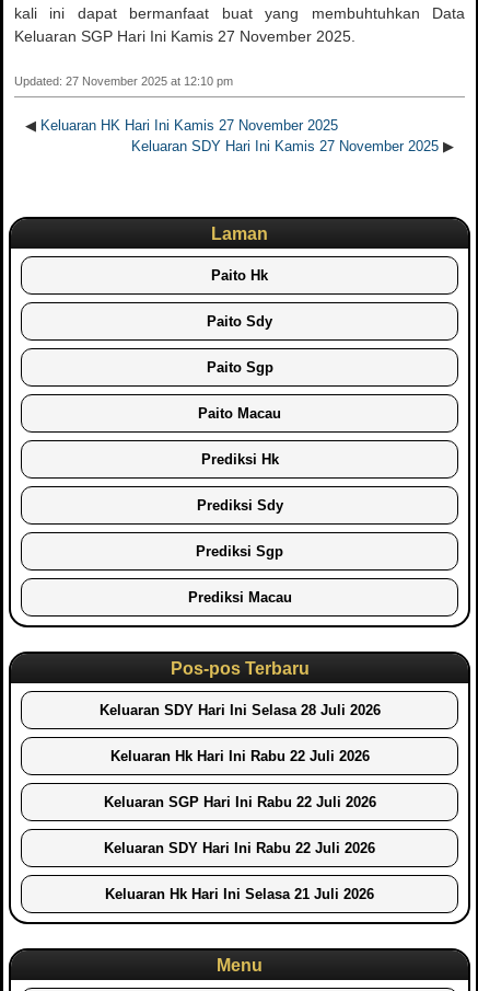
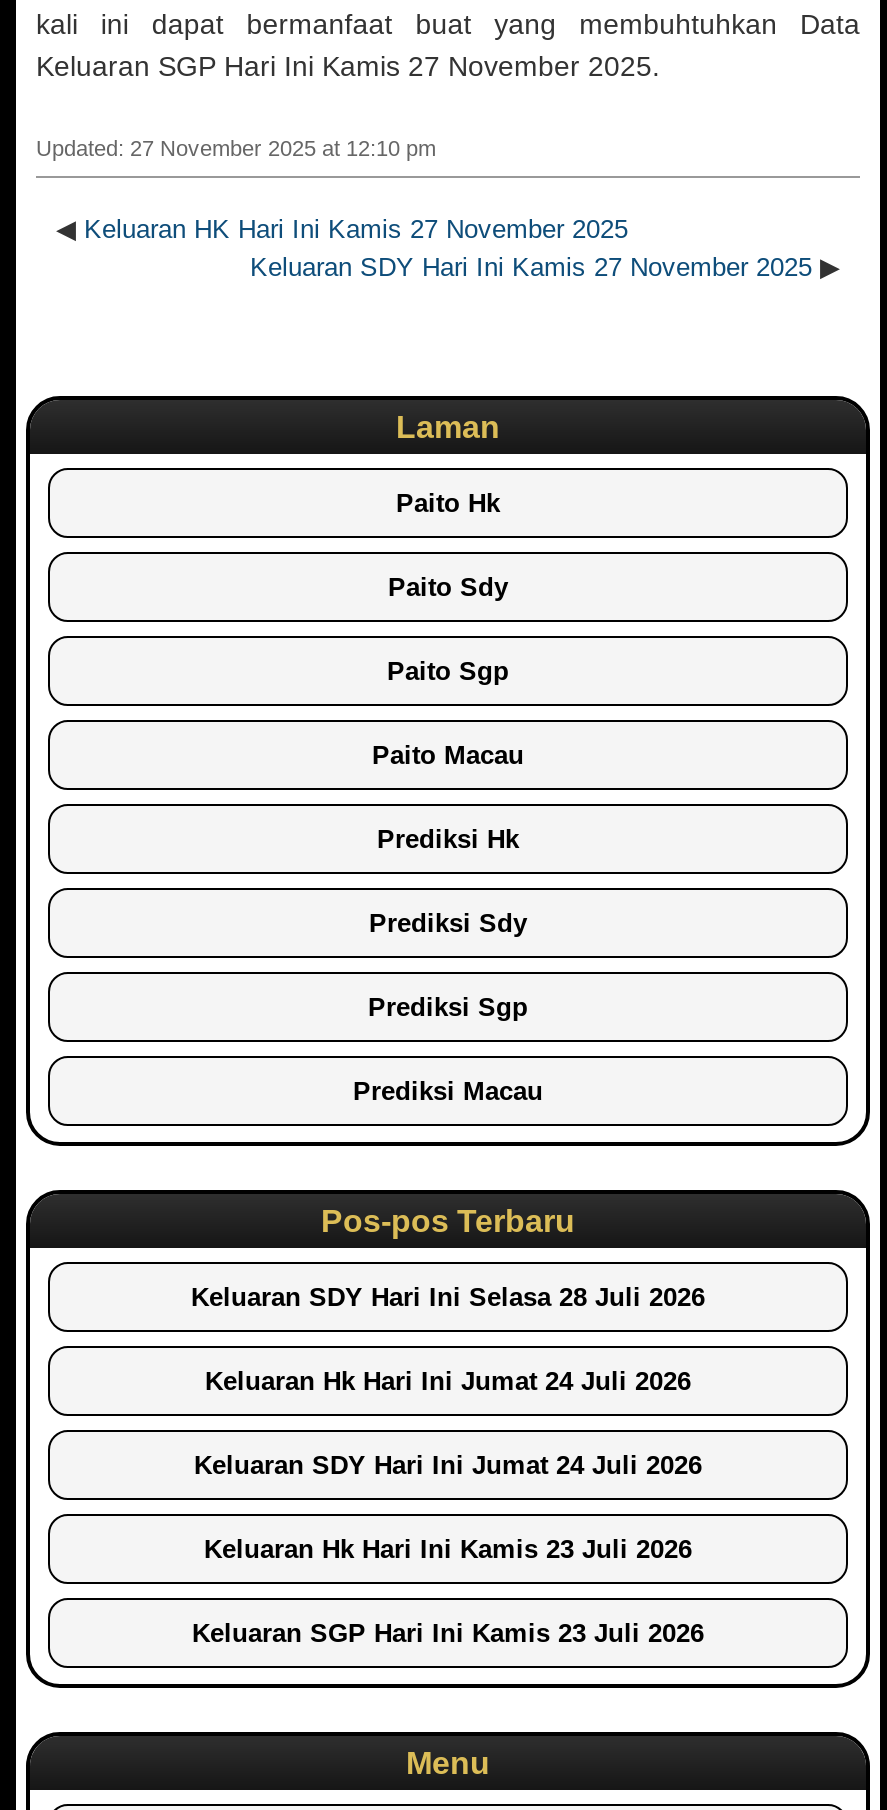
[110,748,369,764] Keluaran Hk Hari Ini Rabu 22 Juli 2026 -> [205,1366,691,1396] Keluaran Hk Hari Ini Jumat 24 Juli 2026
[103,794,376,810] Keluaran SGP Hari Ini Rabu 22 Juli 2026 -> [194,1450,702,1480] Keluaran SDY Hari Ini Jumat 24 Juli 2026
[104,840,375,856] Keluaran SDY Hari Ini Rabu 22 Juli 2026 -> [204,1534,692,1564] Keluaran Hk Hari Ini Kamis 23 Juli 2026
[105,886,374,902] Keluaran Hk Hari Ini Selasa 21 Juli 2026 -> [192,1618,704,1648] Keluaran SGP Hari Ini Kamis 23 Juli 2026

